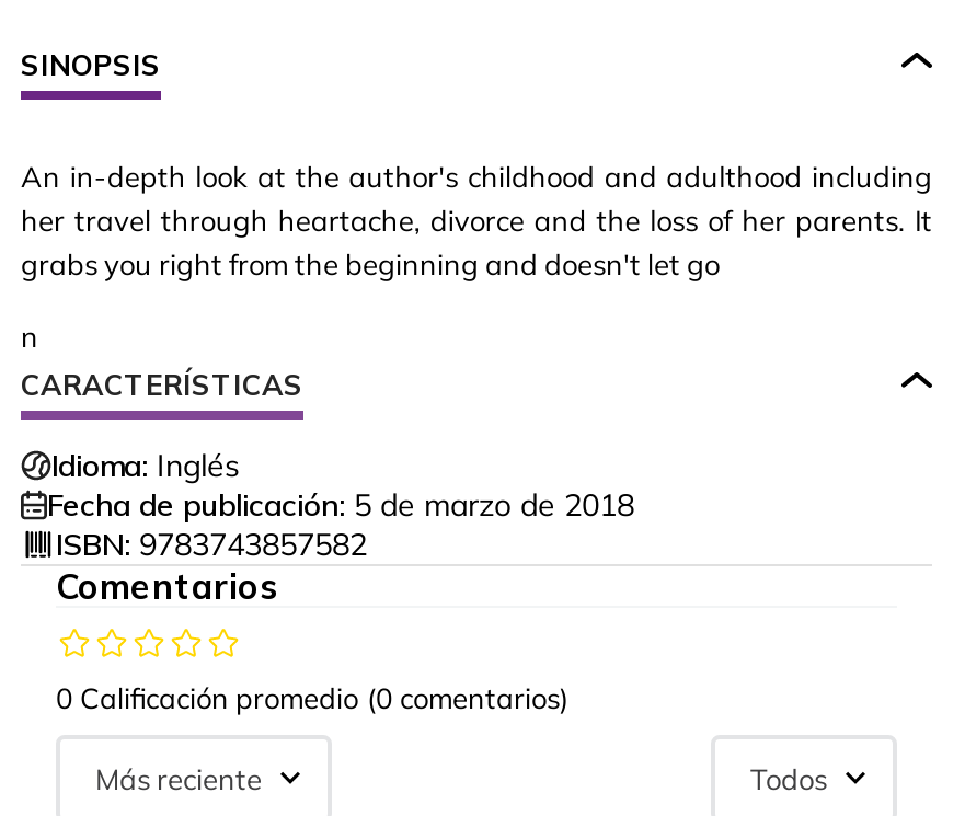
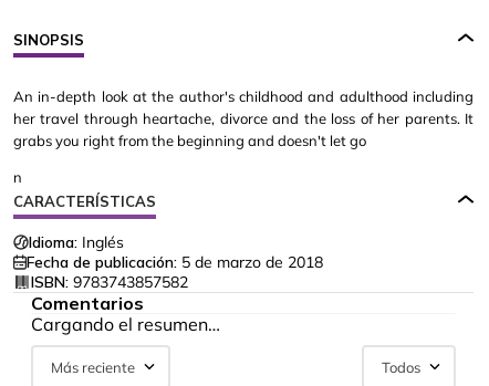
[56,681,568,716] 0 Calificación promedio (0 comentarios) -> [31,313,220,335] Cargando el resumen…

